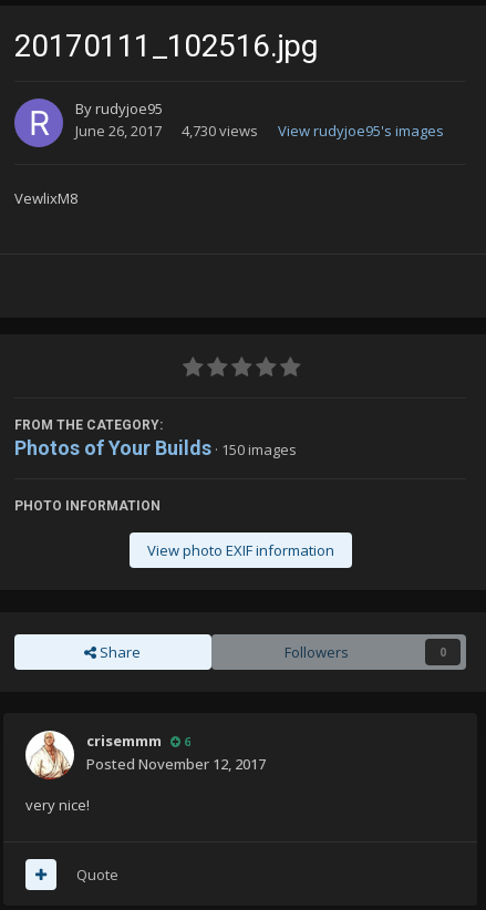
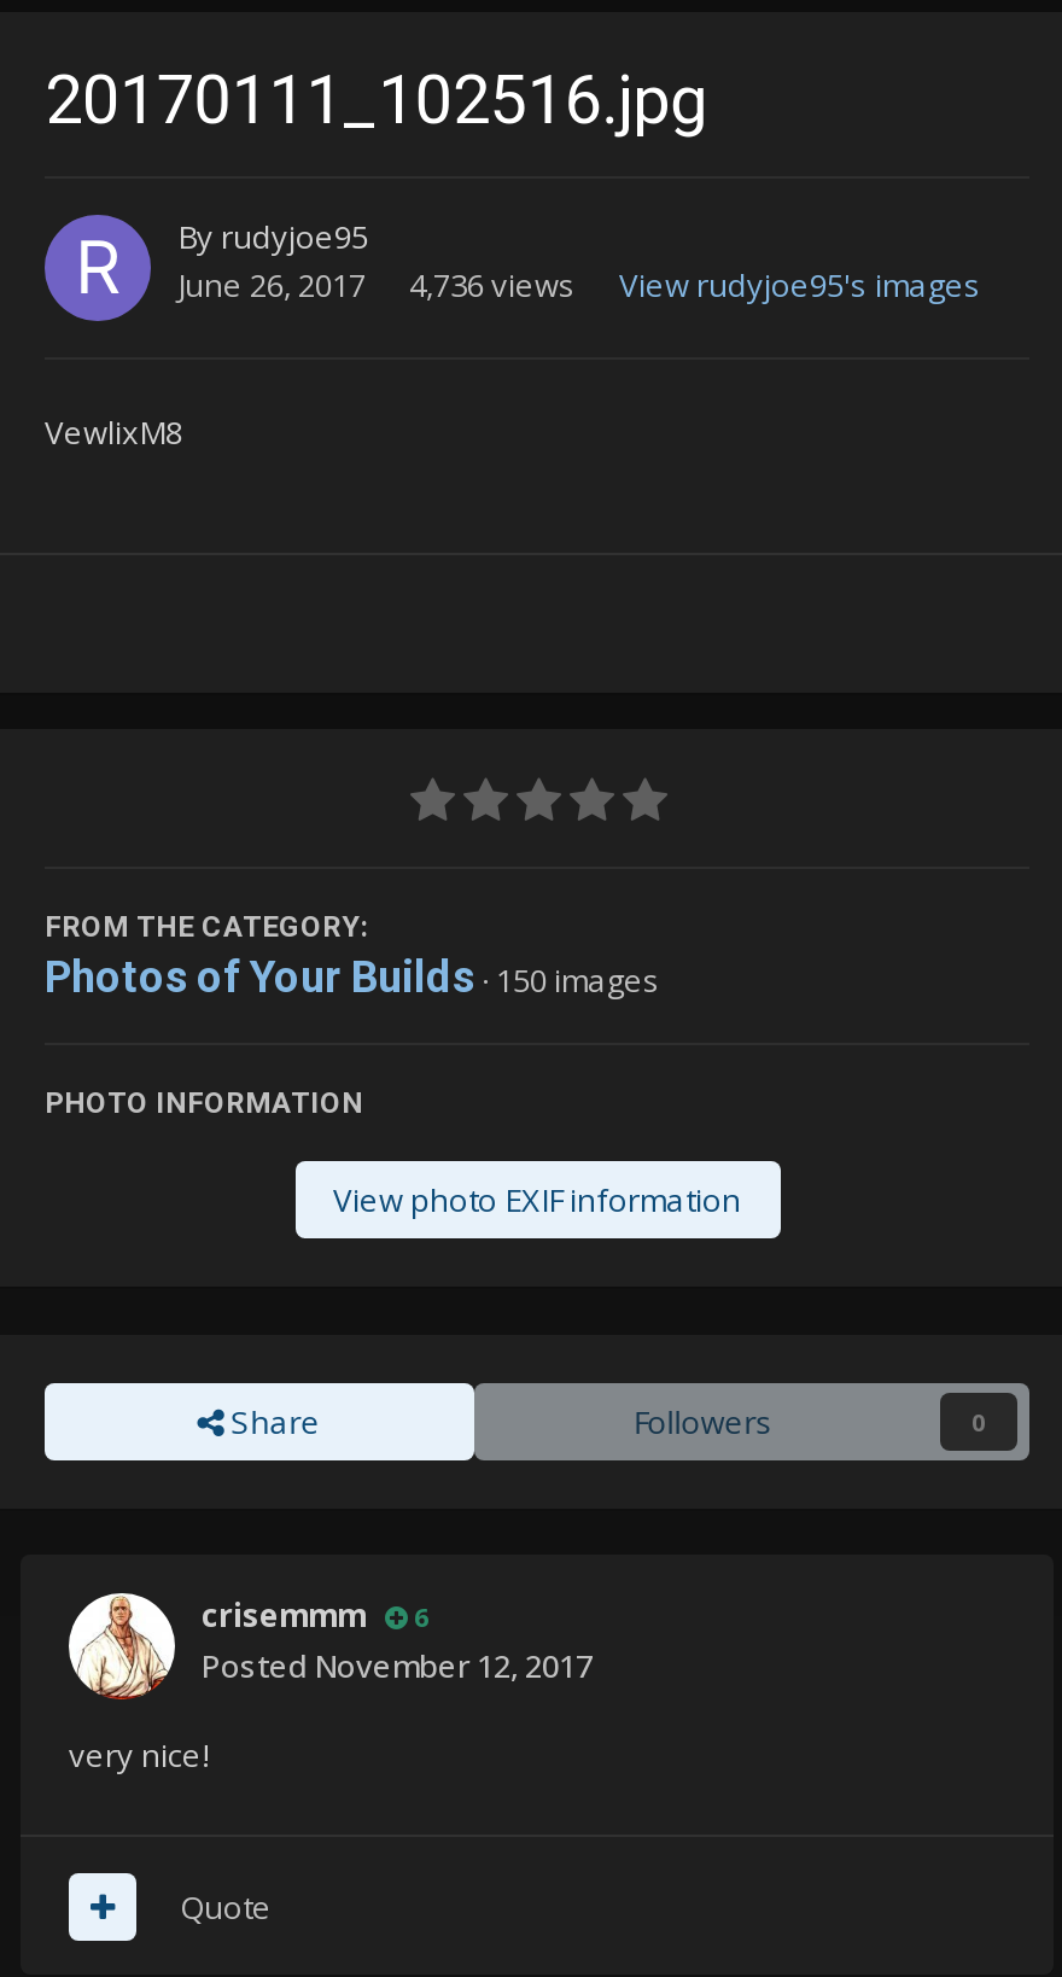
[75,121,444,141] June 26, 2017 4,730 views View rudyjoe95's images -> [177,264,981,307] June 26, 2017 4,736 views View rudyjoe95's images

